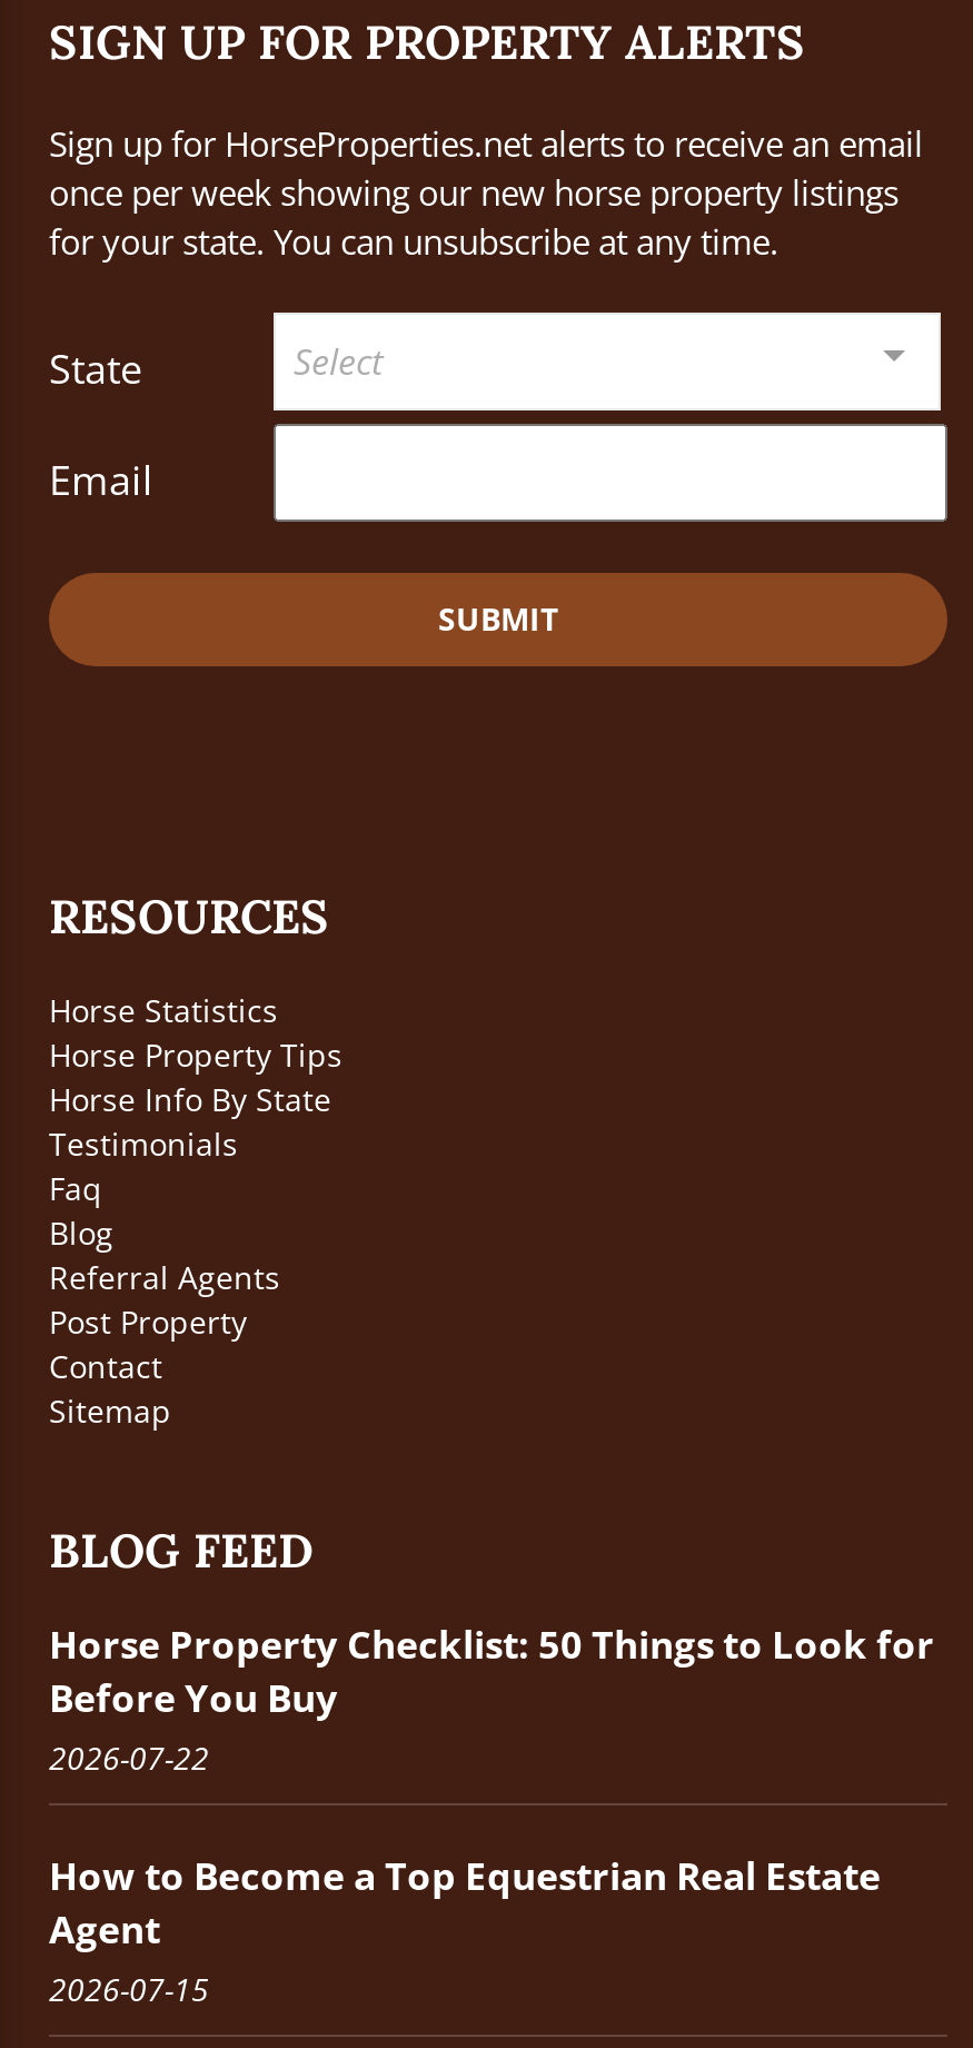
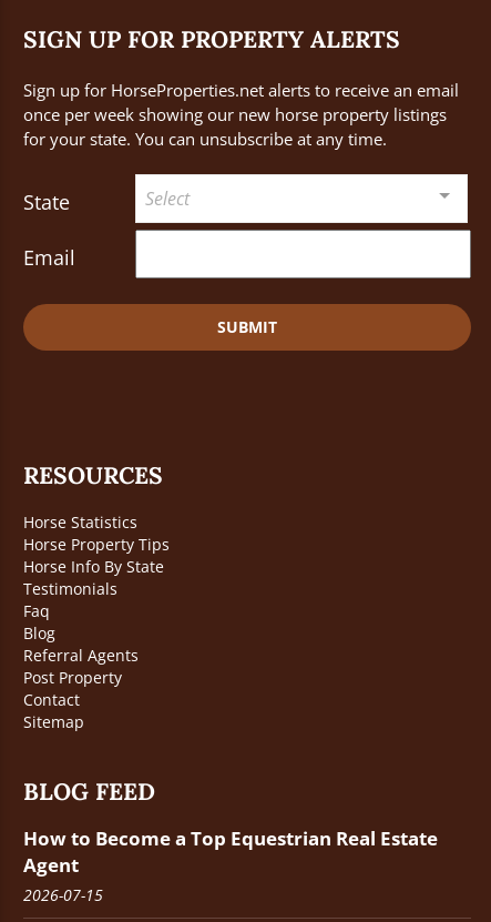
[49,1620,934,1780] Horse Property Checklist: 50 Things to Look for | Before You Buy | 2026-07-22 -> none

